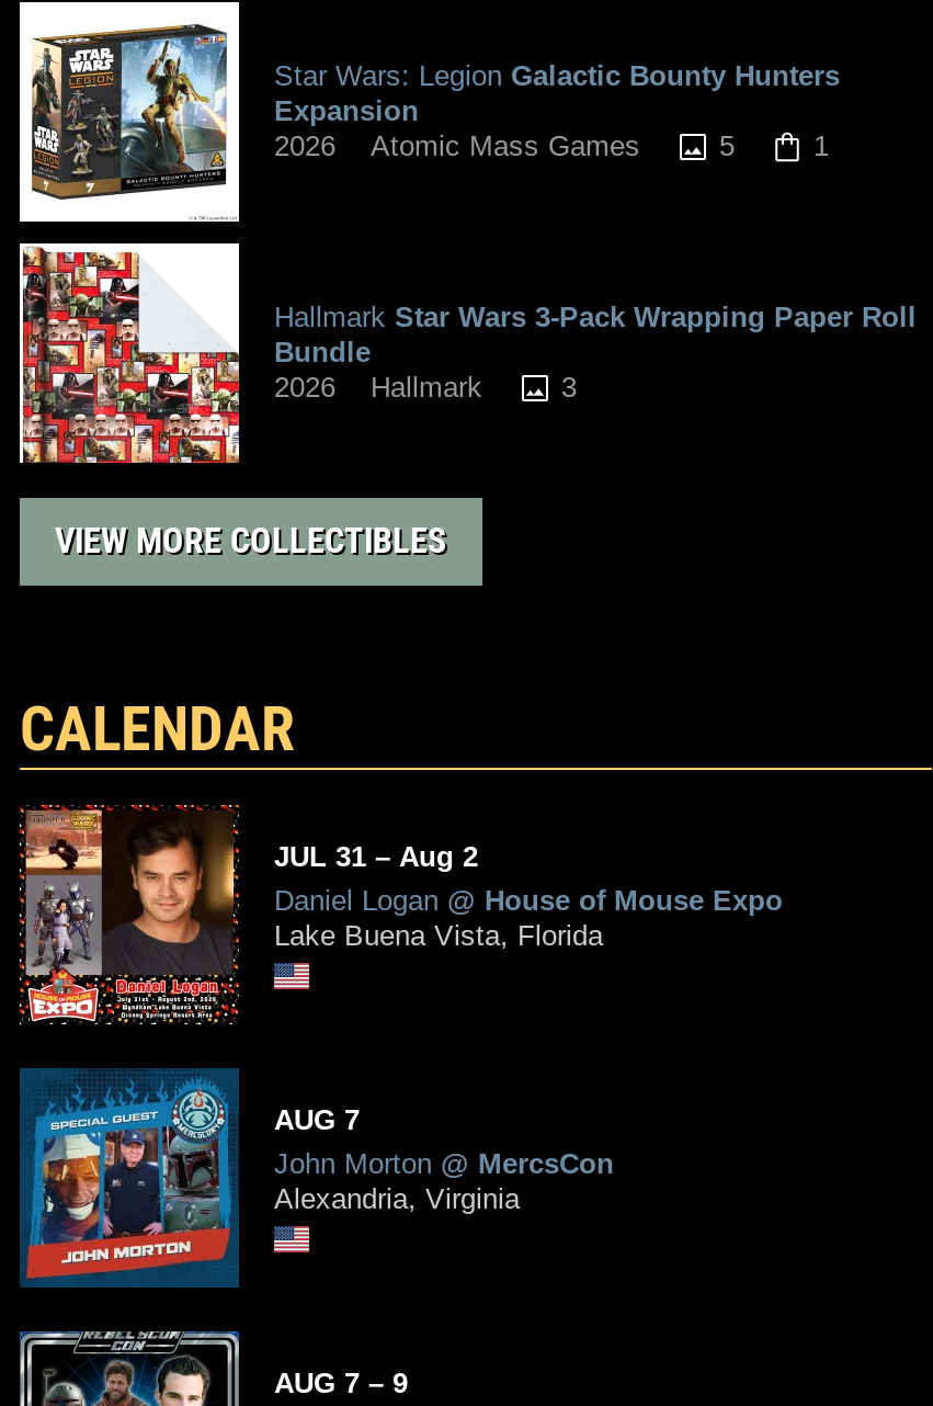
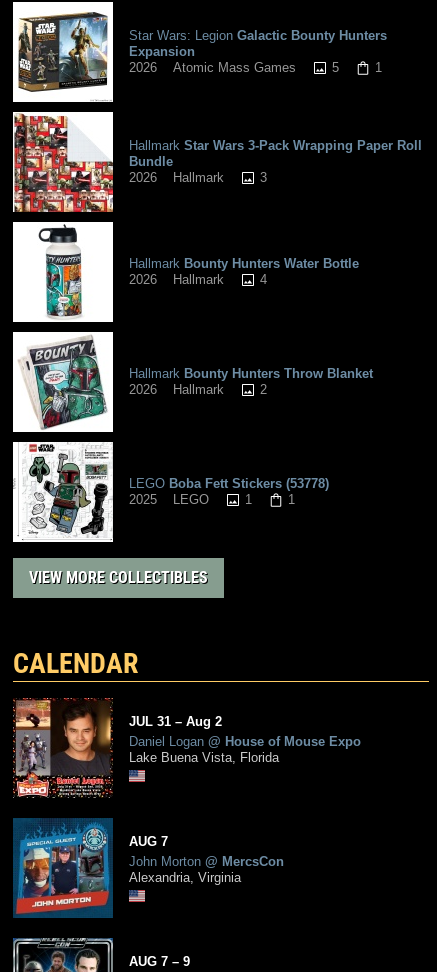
none -> [12,221,359,323] [image] | Hallmark Bounty Hunters Water Bottle | 2026 | Hallmark | 4
none -> [13,443,329,543] [image] | LEGO Boba Fett Stickers (53778) | 2025 | LEGO | 1 | 1
none -> [18,335,373,430] [image] | Hallmark Bounty Hunters Throw Blanket | 2026 | Hallmark | 2

